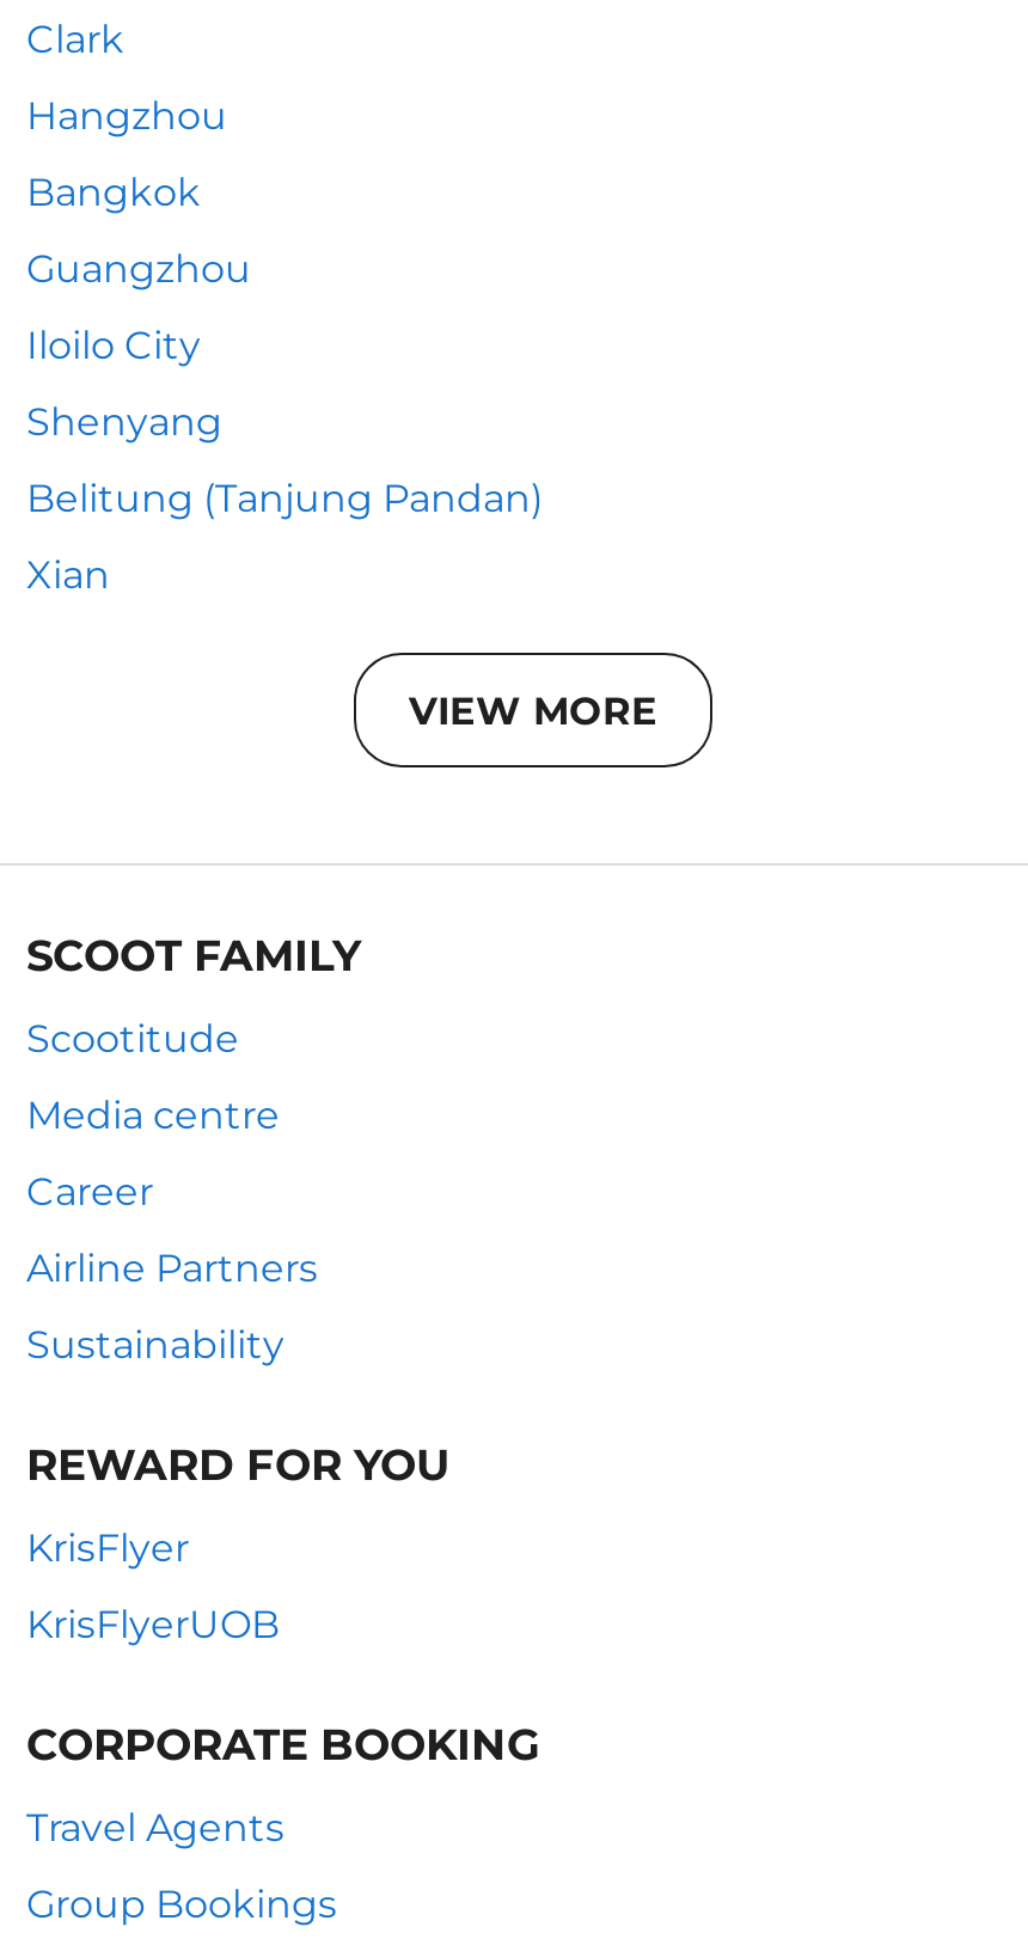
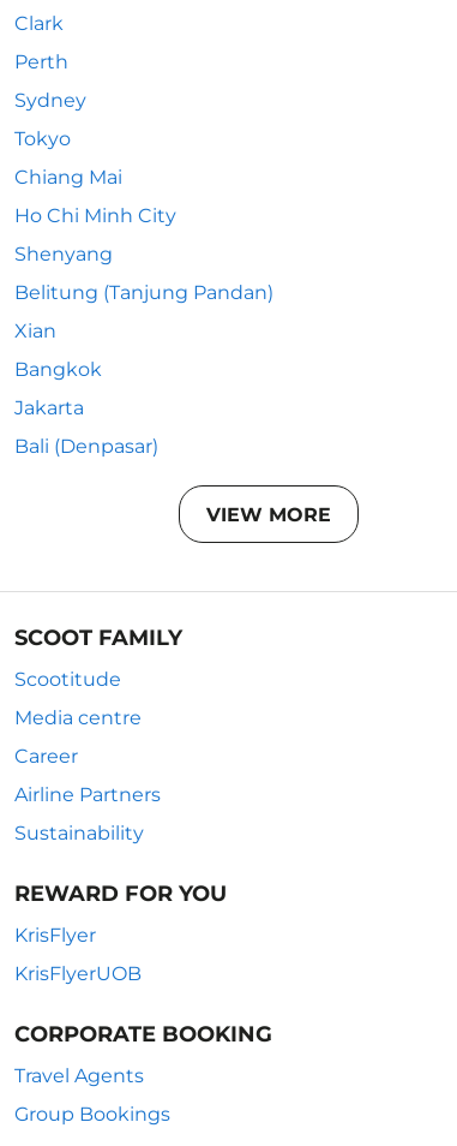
[26,93,251,368] Hangzhou | Bangkok | Guangzhou | Iloilo City -> [14,50,176,227] Perth | Sydney | Tokyo | Chiang Mai | Ho Chi Minh City
none -> [14,358,158,458] Bangkok | Jakarta | Bali (Denpasar)

